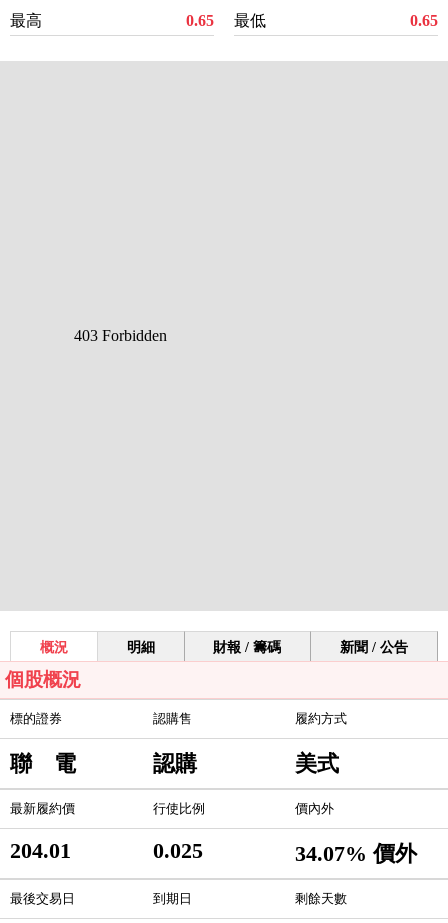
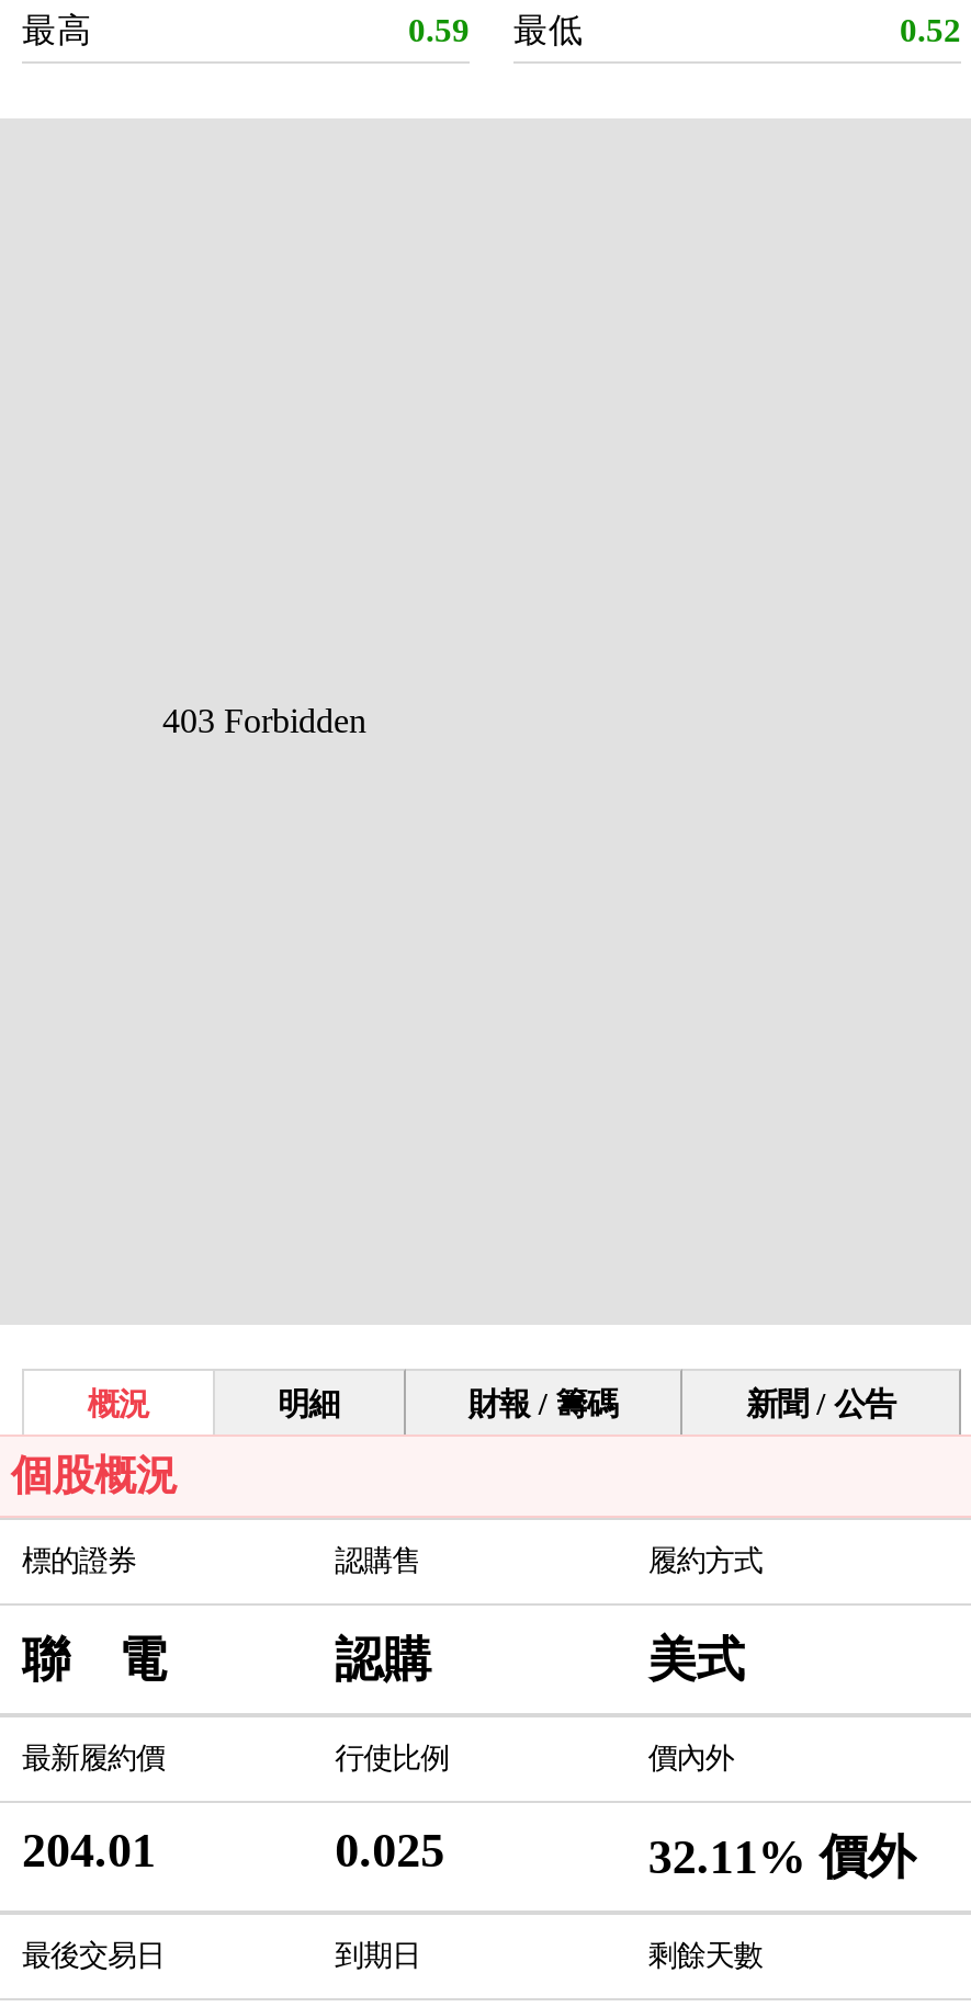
[186,12,266,29] 0.65 最低 -> [408,11,584,48] 0.59 最低
[410,12,438,29] 0.65 -> [900,11,961,48] 0.52
[295,842,417,866] 34.07% 價外 -> [648,1832,916,1884] 32.11% 價外

